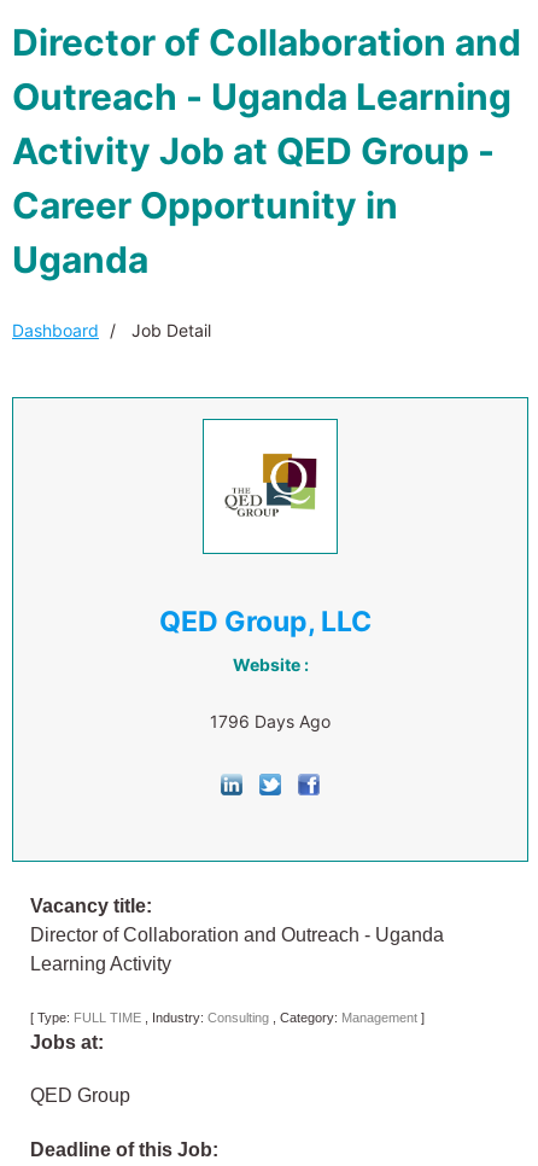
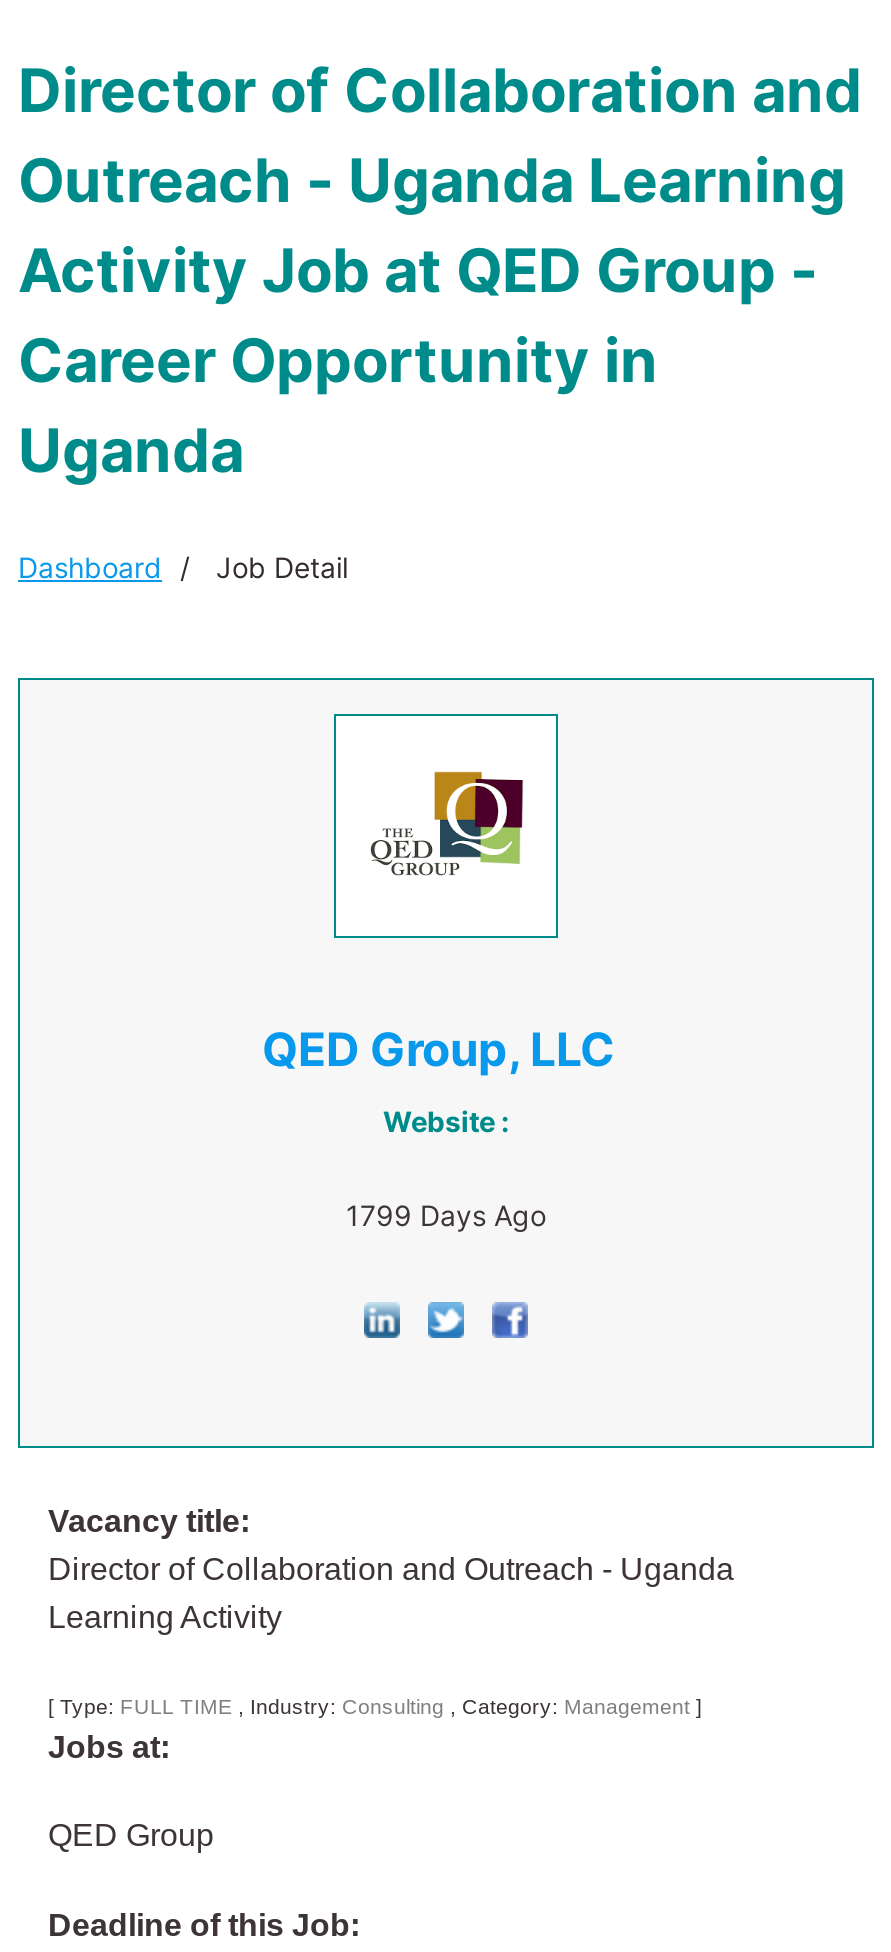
[210,711,331,731] 1796 Days Ago -> [346,1198,546,1232] 1799 Days Ago

